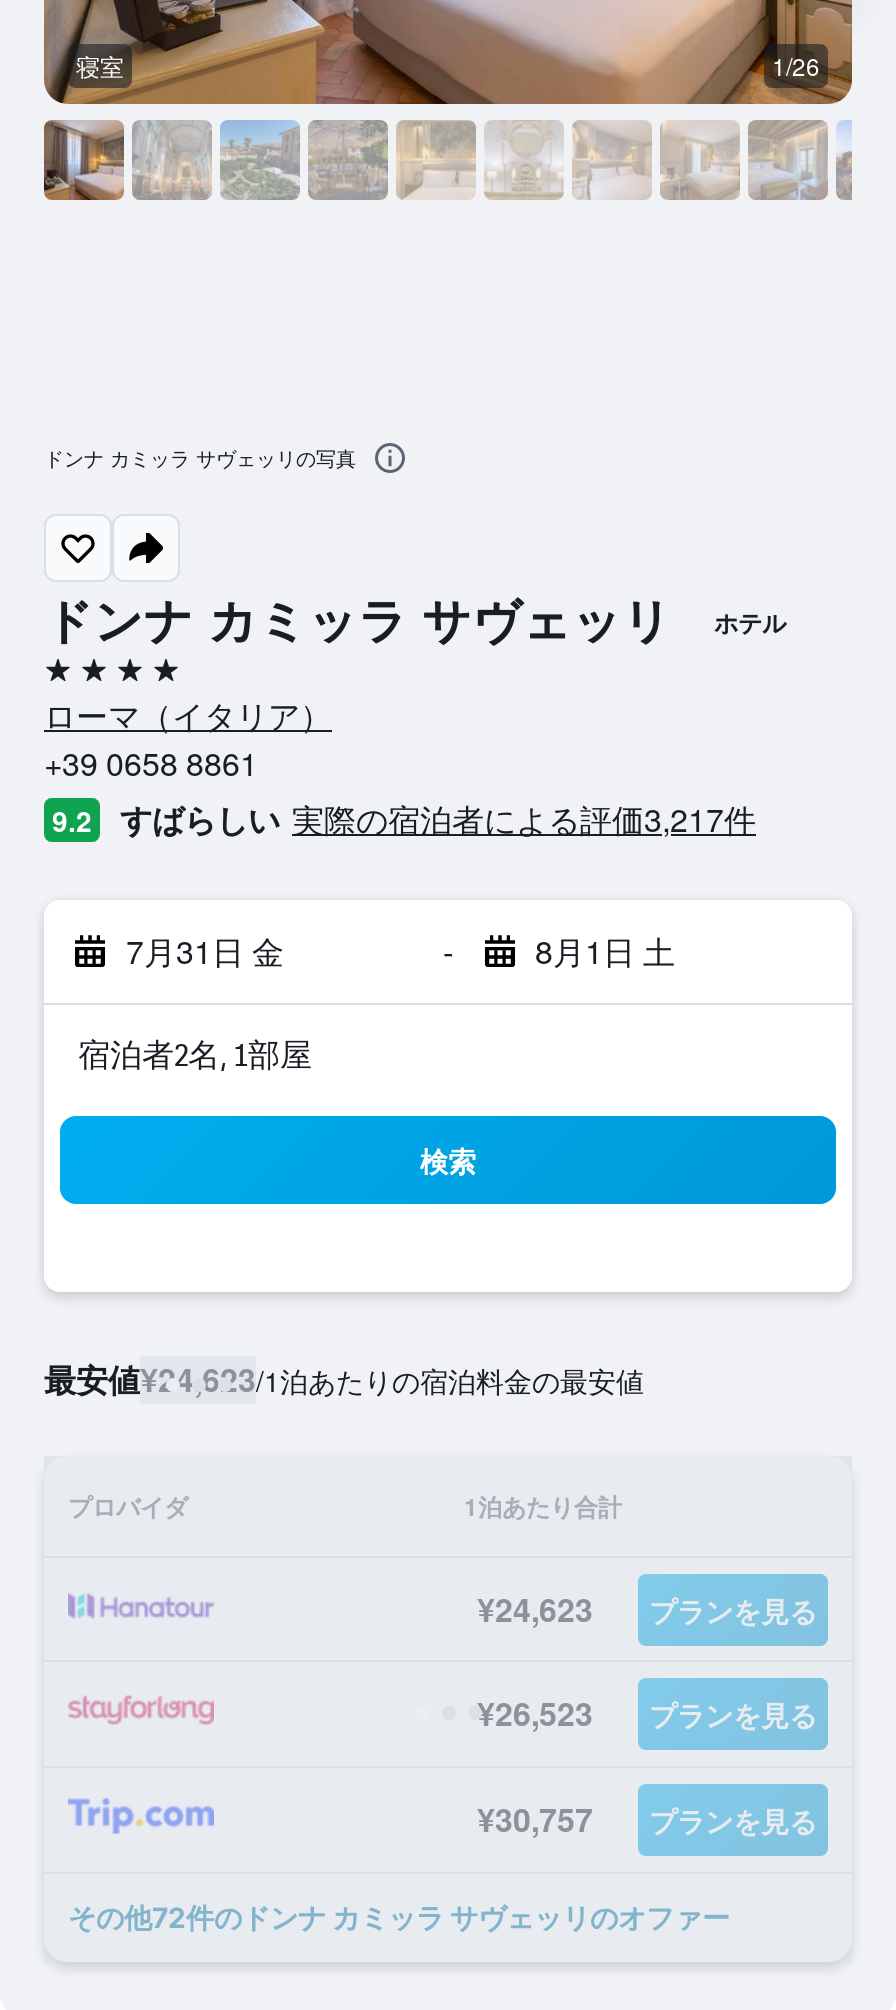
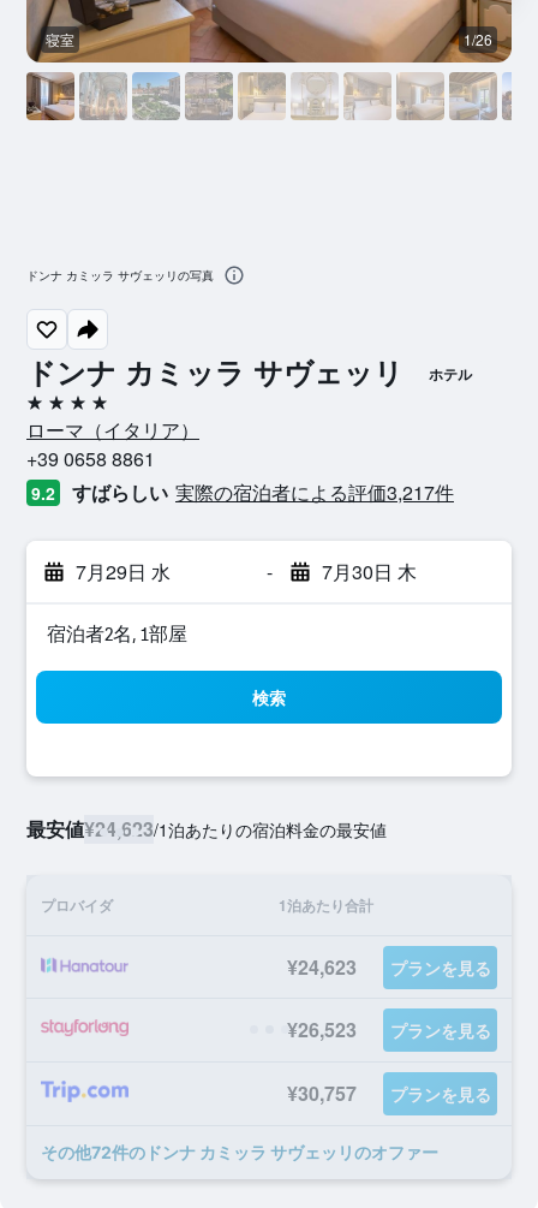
[126,928,284,974] 7月31日 金 -> [76,558,171,585] 7月29日 水
[535,928,675,974] 8月1日 土 -> [321,558,416,585] 7月30日 木

